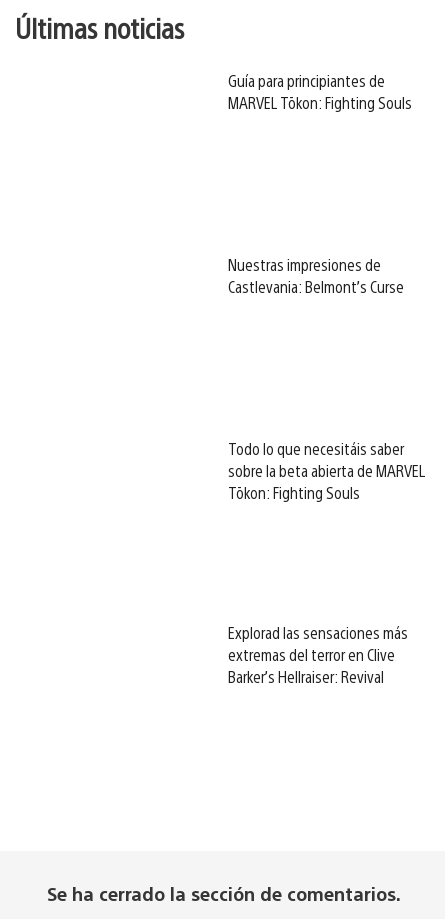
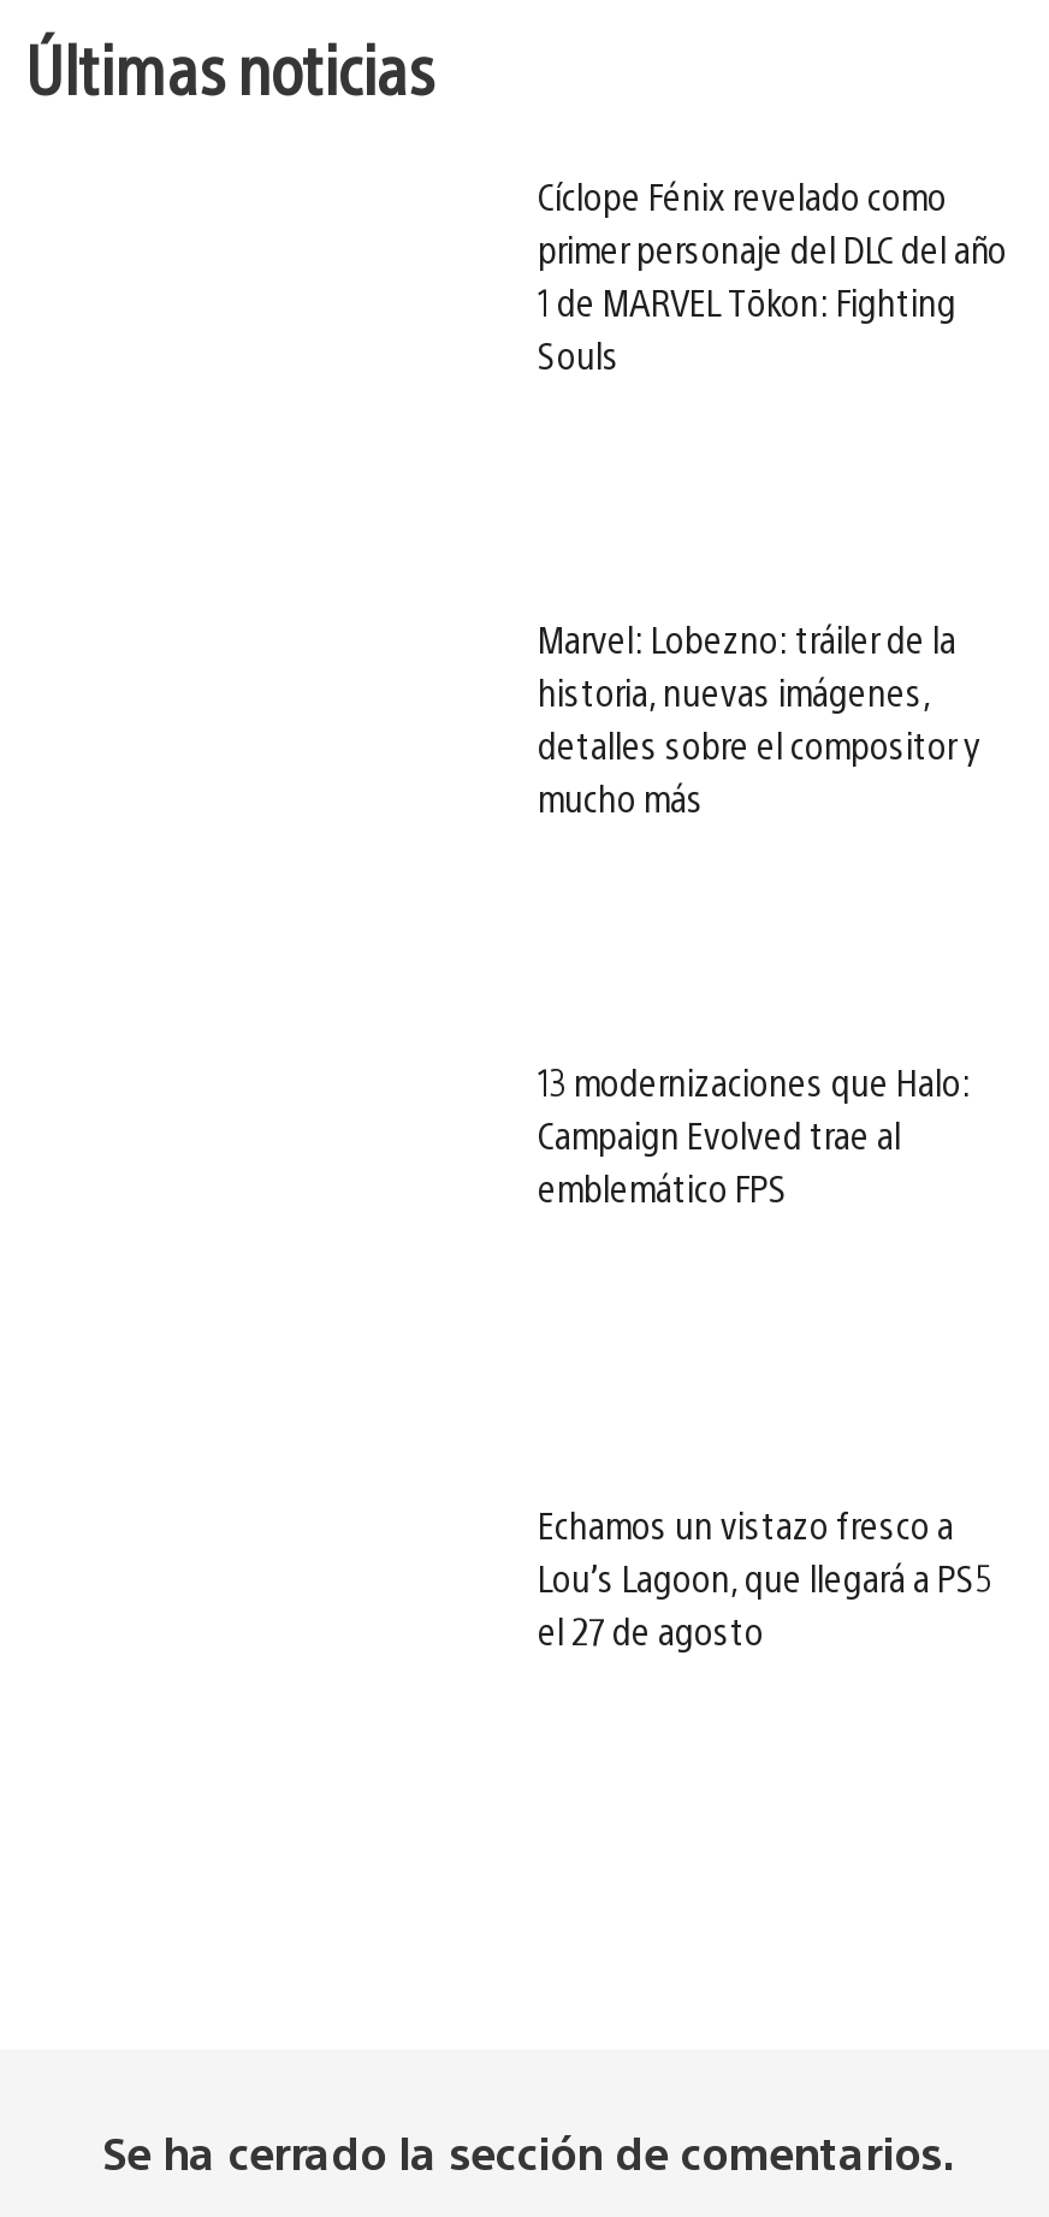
[228,70,412,113] Guía para principiantes de | MARVEL Tōkon: Fighting Souls -> [538,169,1007,379] Cíclope Fénix revelado como | primer personaje del DLC del año | 1 de MARVEL Tōkon: Fighting | Souls
[228,254,404,297] Nuestras impresiones de | Castlevania: Belmont’s Curse -> [538,612,980,822] Marvel: Lobezno: tráiler de la | historia, nuevas imágenes, | detalles sobre el compositor y | mucho más
[228,438,425,503] Todo lo que necesitáis saber | sobre la beta abierta de MARVEL | Tōkon: Fighting Souls -> [538,1055,971,1212] 13 modernizaciones que Halo: | Campaign Evolved trae al | emblemático FPS
[228,622,408,687] Explorad las sensaciones más | extremas del terror en Clive | Barker’s Hellraiser: Revival -> [538,1498,992,1654] Echamos un vistazo fresco a | Lou’s Lagoon, que llegará a PS5 | el 27 de agosto

